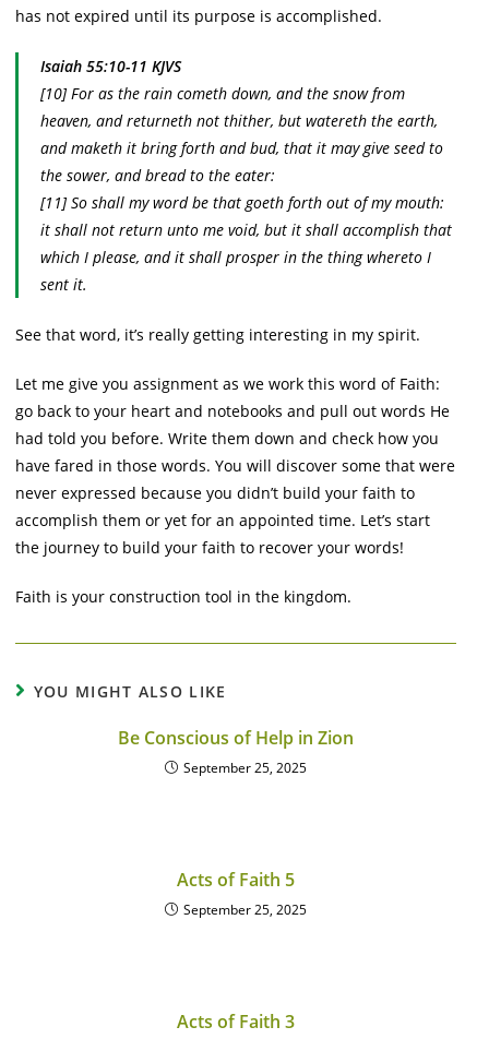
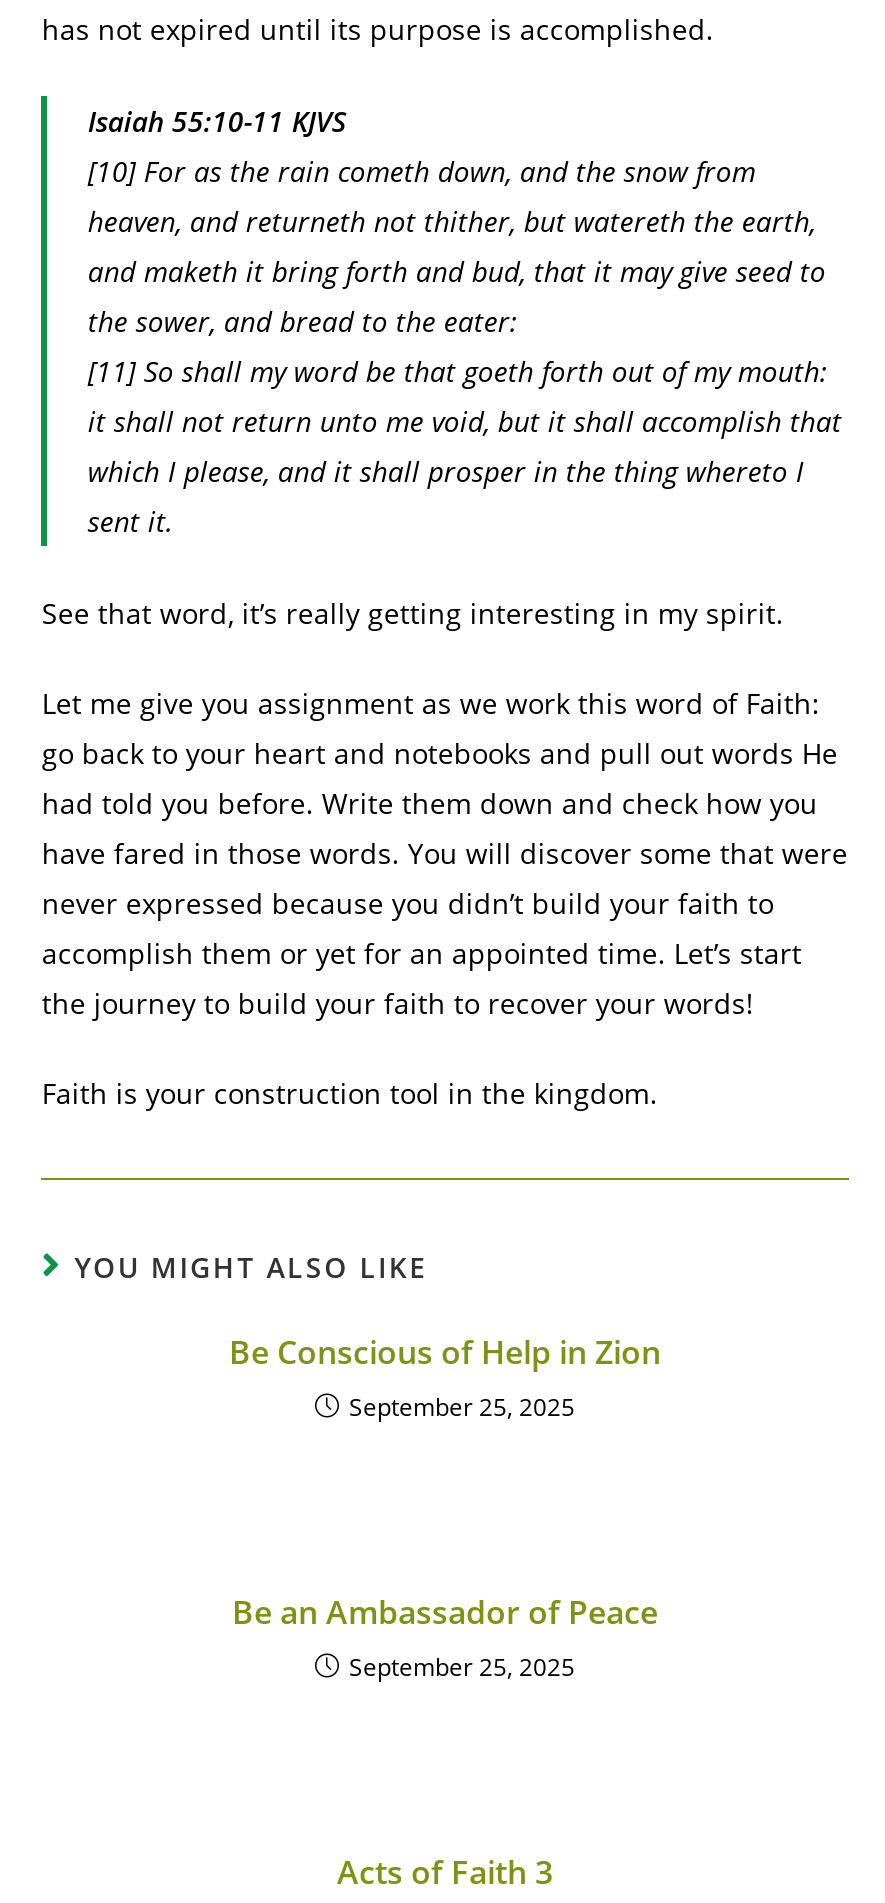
[177,868,295,892] Acts of Faith 5 -> [232,1590,658,1634] Be an Ambassador of Peace

